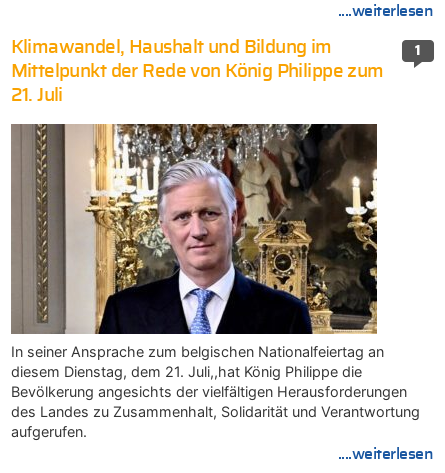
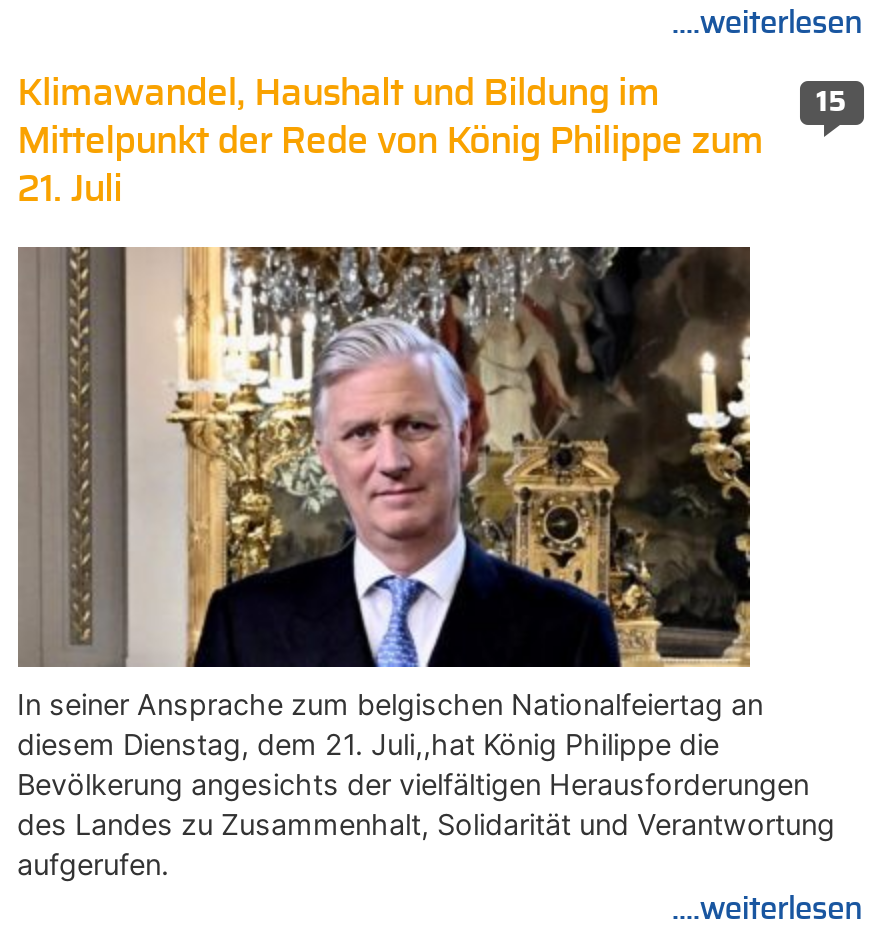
[415,43,421,58] 1 -> [816,86,846,116] 15

